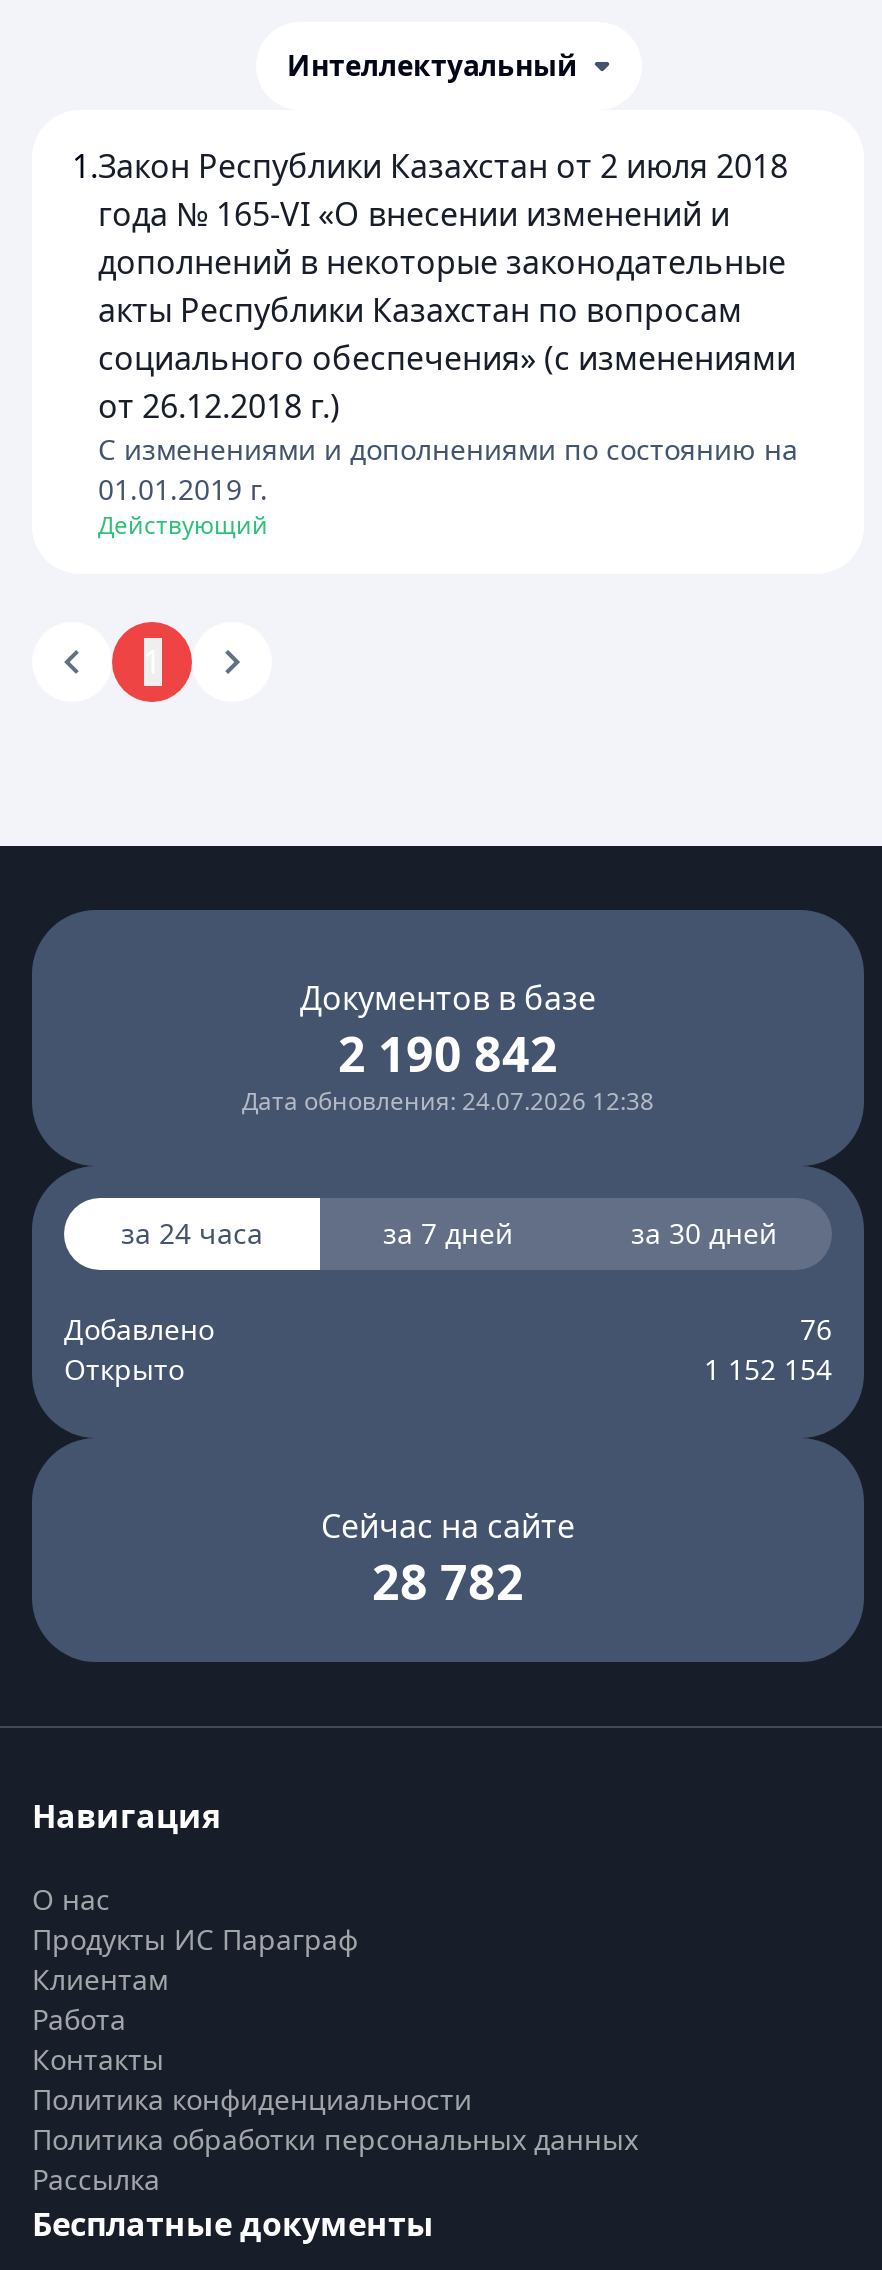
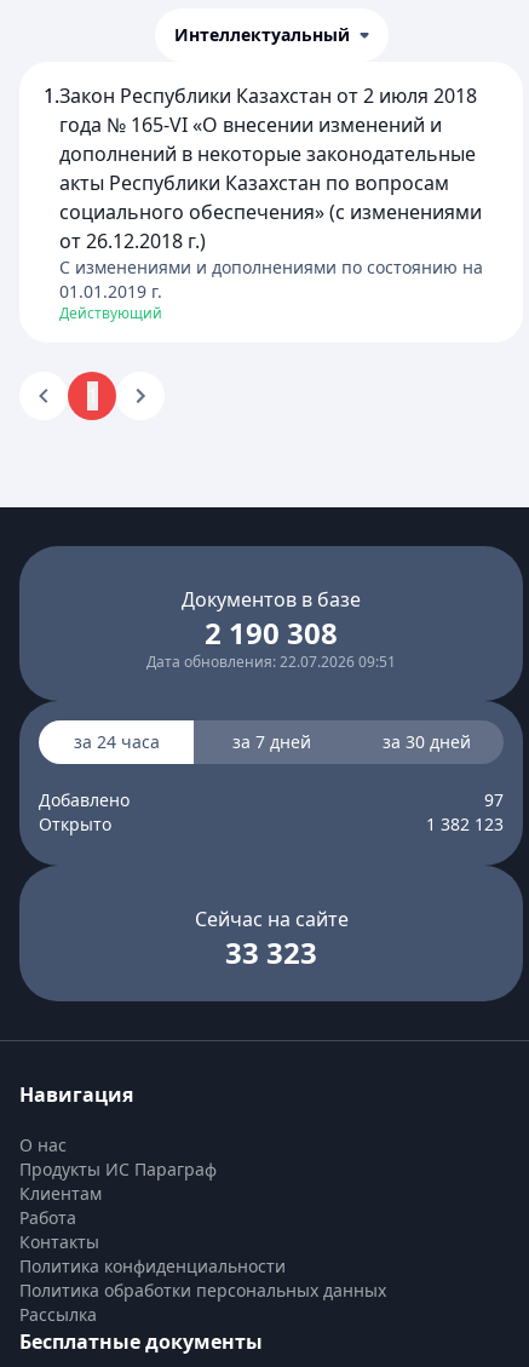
[338,1020,558,1086] 2 190 842 -> [205,613,338,653] 2 190 308
[242,1084,654,1118] Дата обновления: 24.07.2026 12:38 -> [146,651,396,672] Дата обновления: 22.07.2026 09:51
[800,1310,832,1348] 76 -> [484,788,504,811] 97
[704,1350,832,1388] 1 152 154 -> [426,812,504,835] 1 382 123
[372,1548,524,1614] 28 782 -> [225,932,317,972] 33 323

